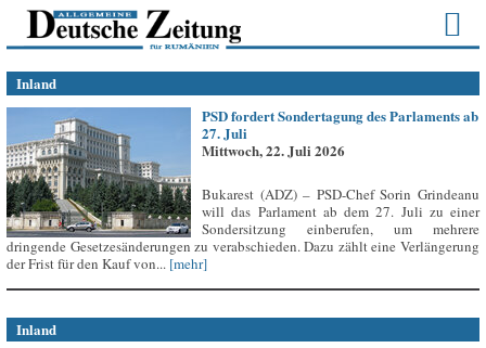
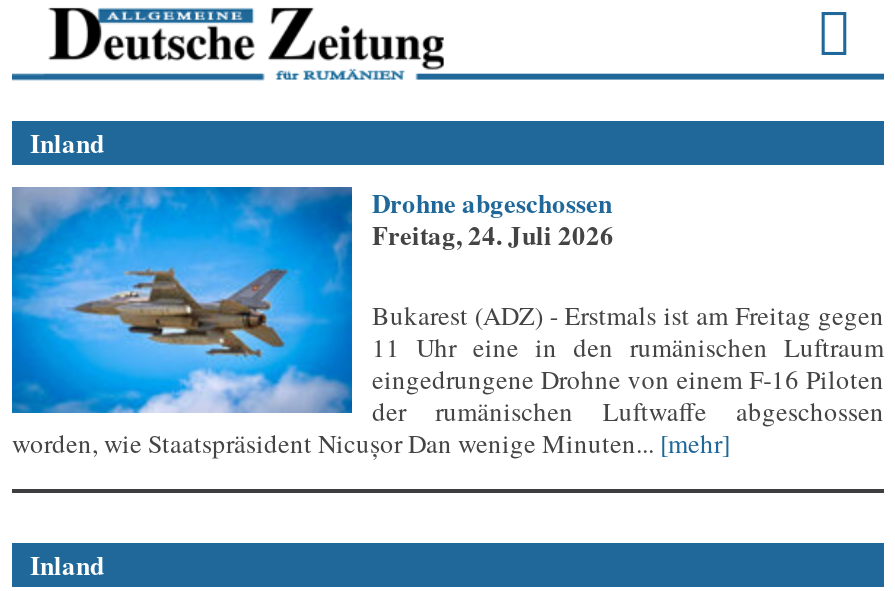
[5,106,479,273] [image] | Bukarest (ADZ) – PSD-Chef Sorin Grindeanu | will das Parlament ab dem 27. Juli zu einer | Sondersitzung einberufen, um mehrere | dringende Gesetzesänderungen zu verabschieden. Dazu zählt eine Verlängerung | der Frist für den Kauf von... [mehr] -> [10,187,884,461] [image] | Bukarest (ADZ) - Erstmals ist am Freitag gegen | 11 Uhr eine in den rumänischen Luftraum | eingedrungene Drohne von einem F-16 Piloten | der rumänischen Luftwaffe abgeschossen | worden, wie Staatspräsident Nicușor Dan wenige Minuten... [mehr]
[202,105,478,160] PSD fordert Sondertagung des Parlaments ab | 27. Juli | Mittwoch, 22. Juli 2026 -> [372,183,614,253] Drohne abgeschossen | Freitag, 24. Juli 2026

